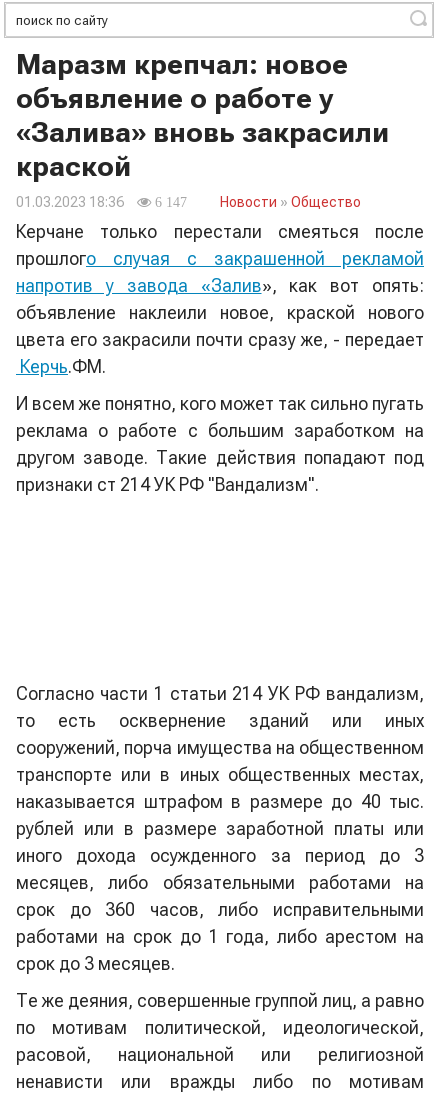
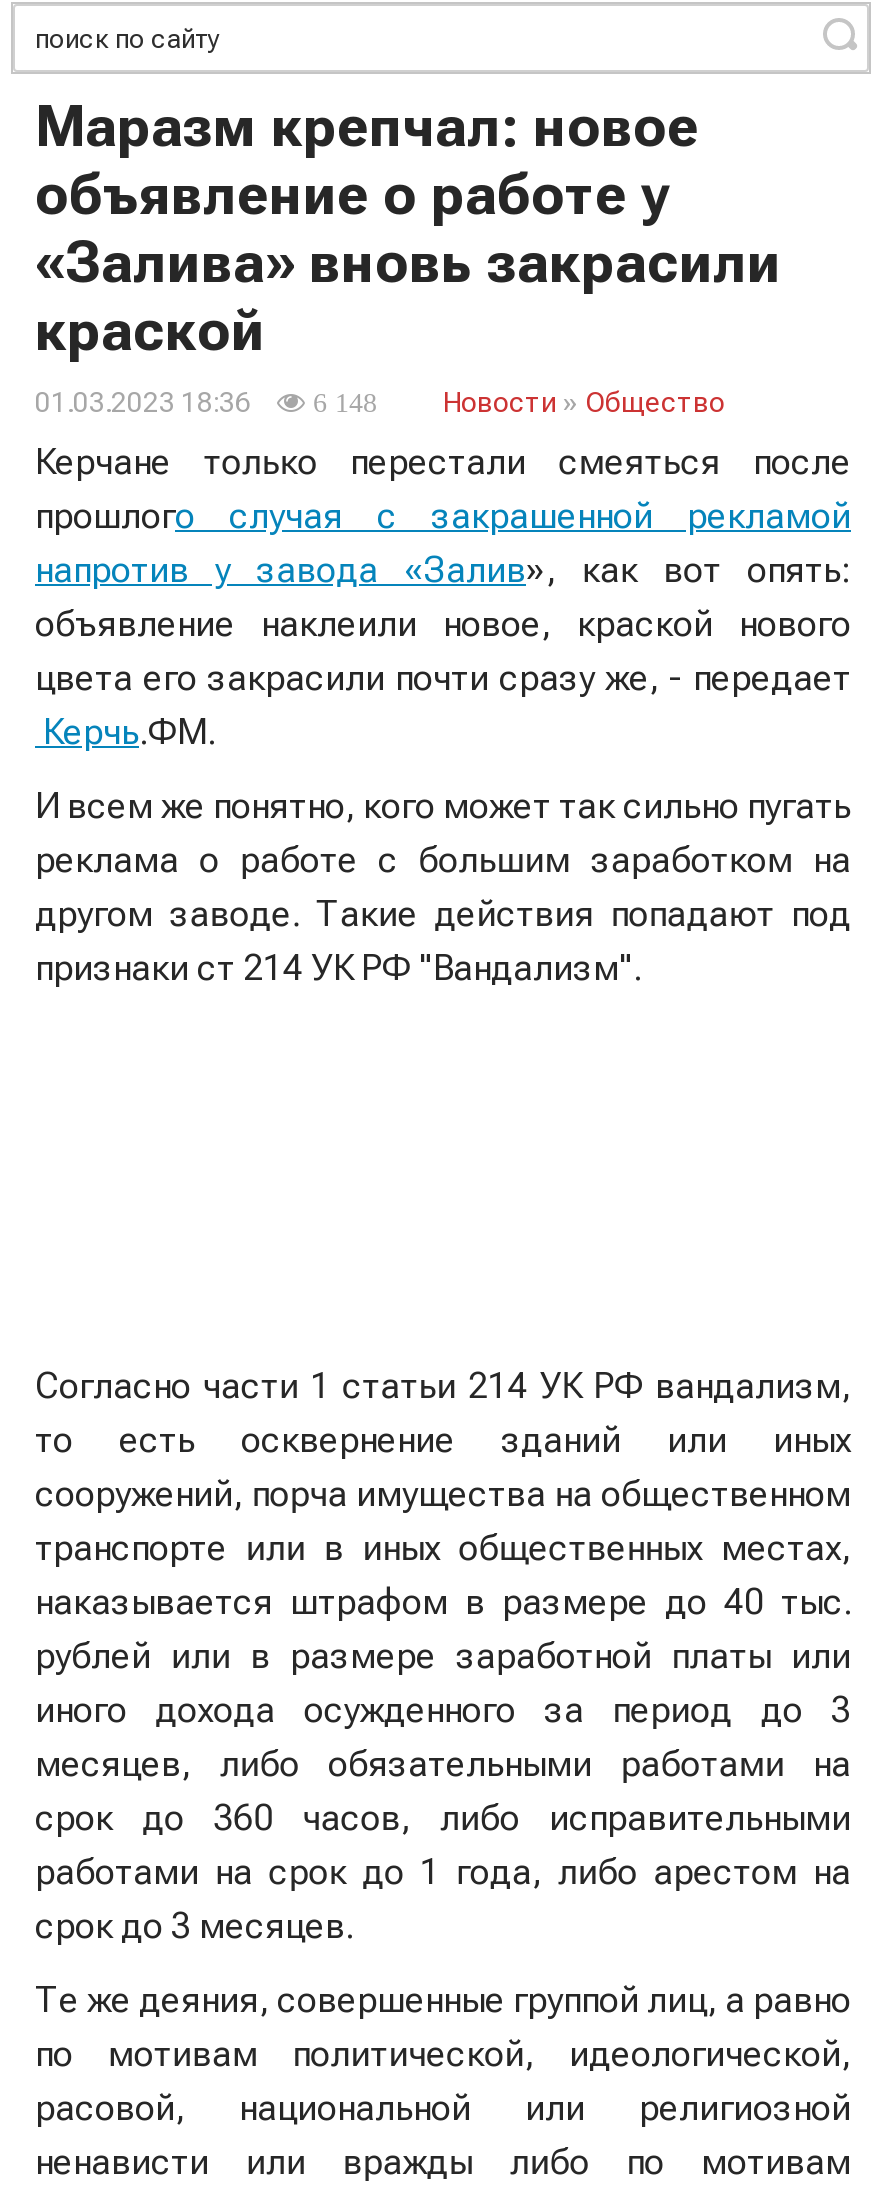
[16,194,187,210] 01.03.2023 18:36 6 147 -> [35,386,377,418] 01.03.2023 18:36 6 148

